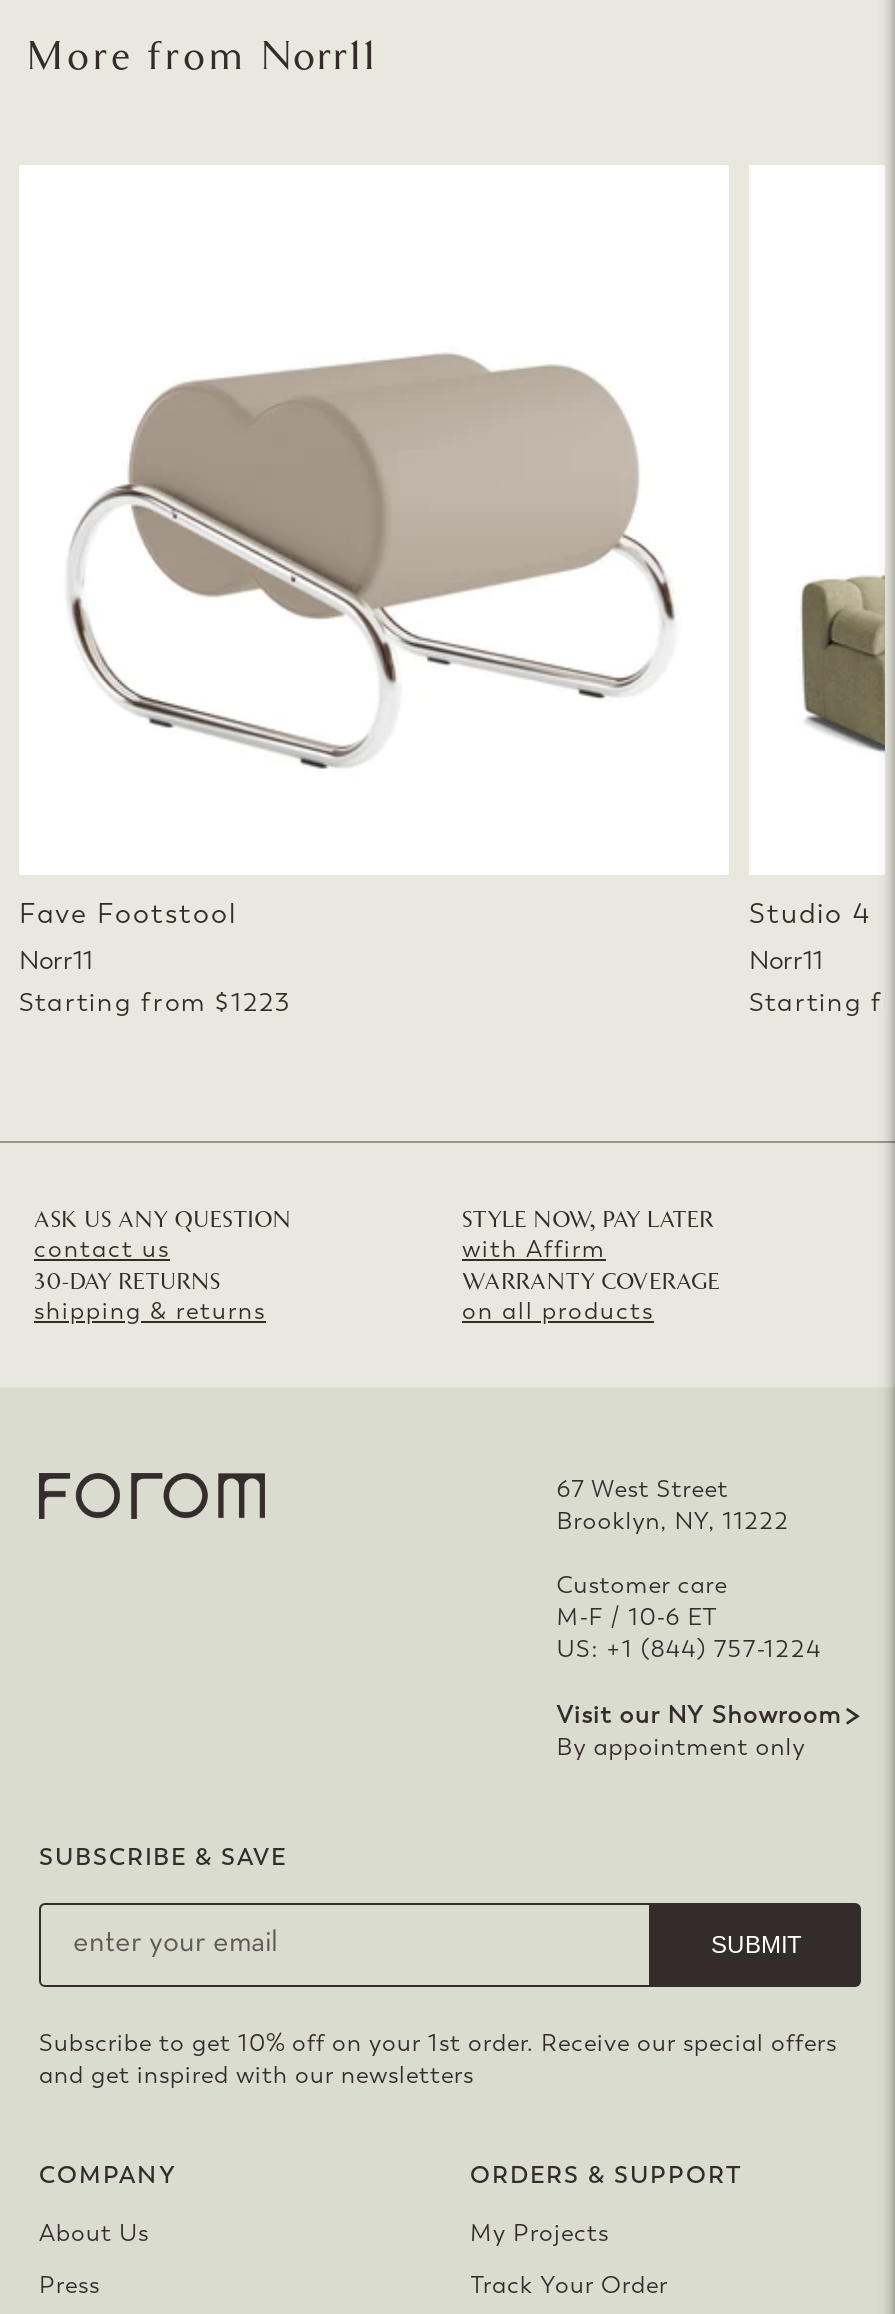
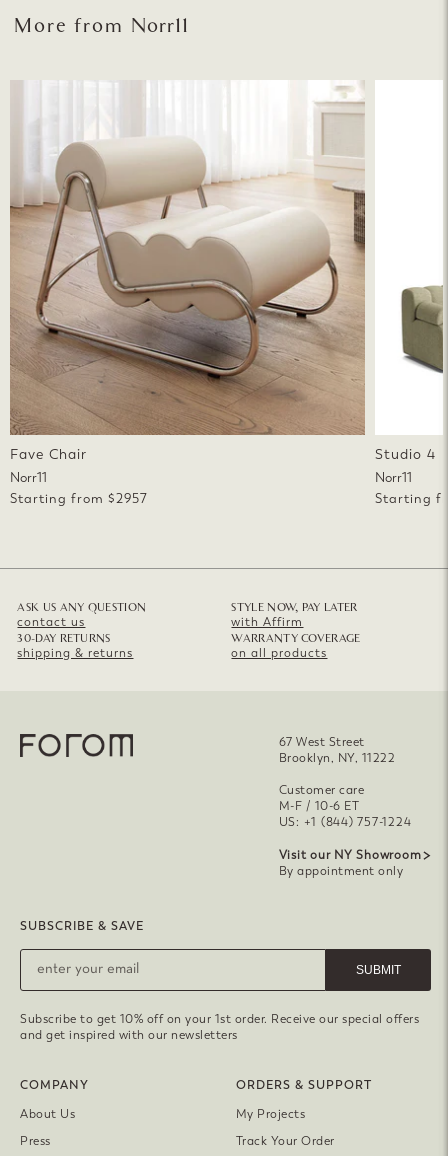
[19,165,729,931] [image] | Fave Footstool -> [9,80,366,463] [image] | Fave Chair
[19,987,291,1017] Starting from $1223 -> [10,491,148,506] Starting from $2957

